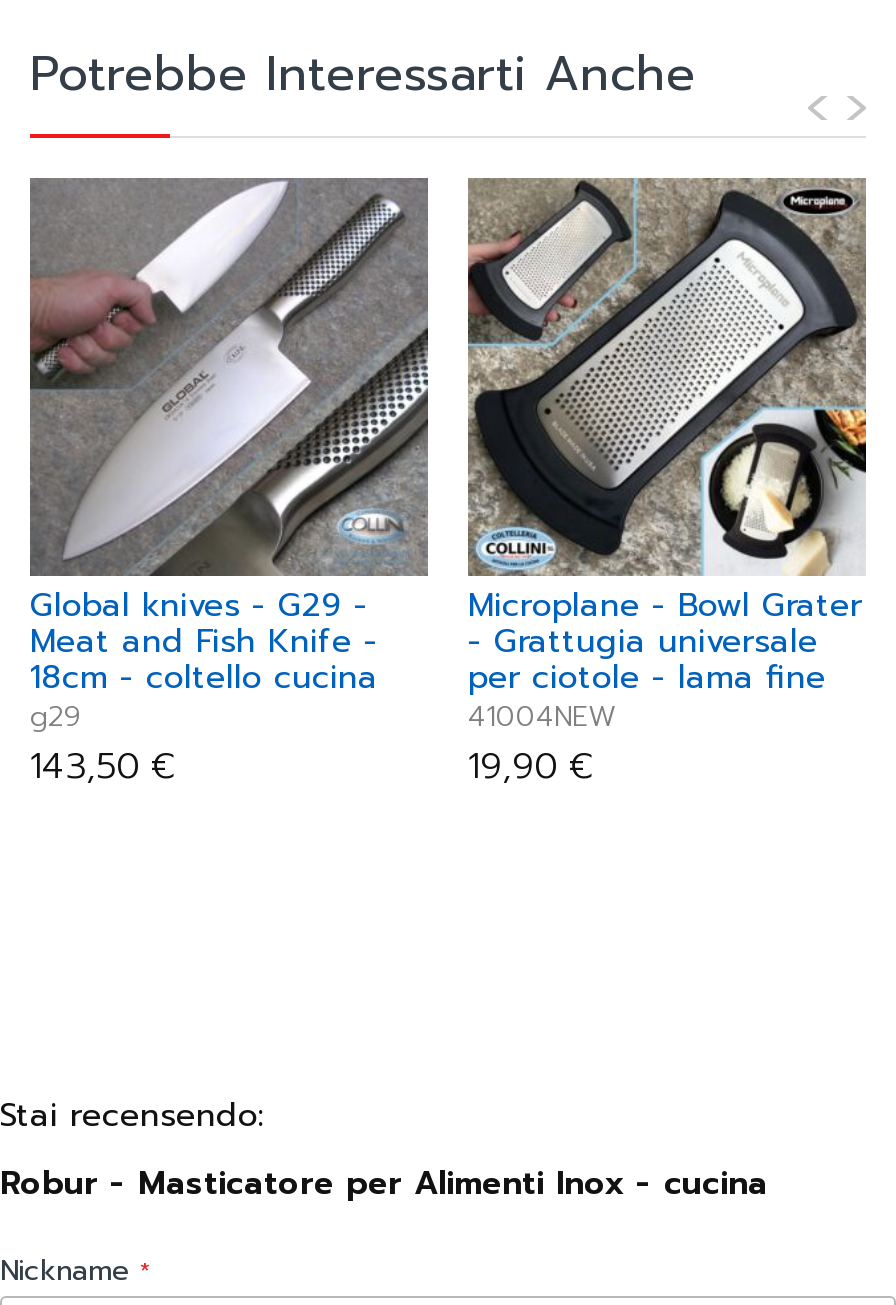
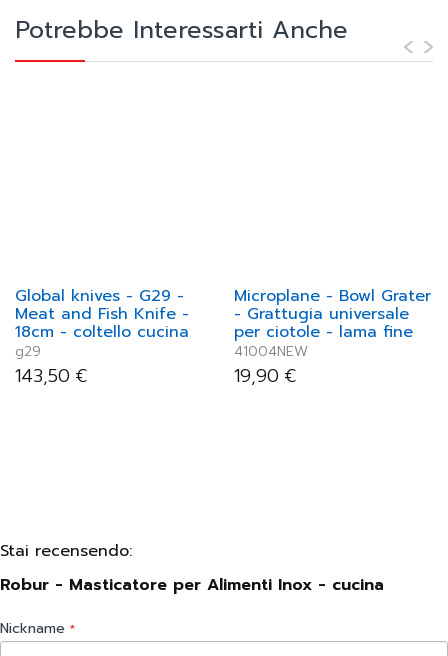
[28,176,430,578] [image] -> none
[466,176,868,578] [image] -> none

